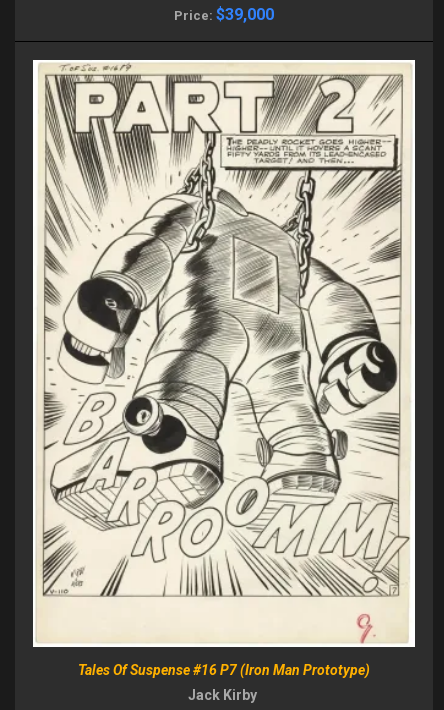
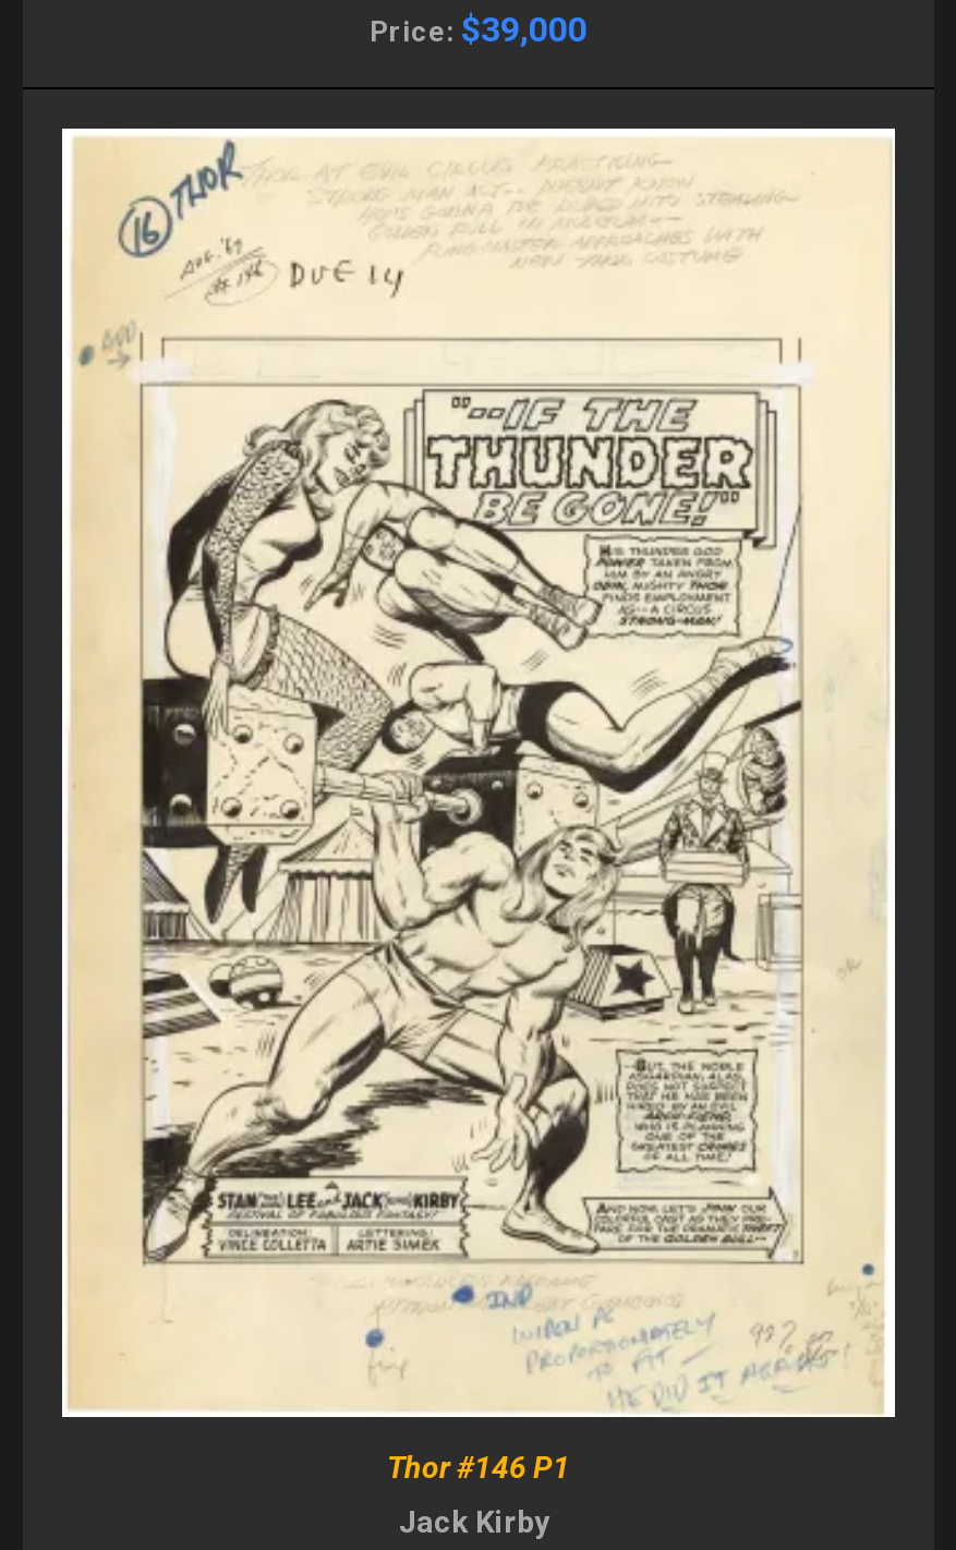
[35,59,414,678] [image] | Tales Of Suspense #16 P7 (Iron Man Prototype) -> [66,128,893,1486] [image] | Thor #146 P1

